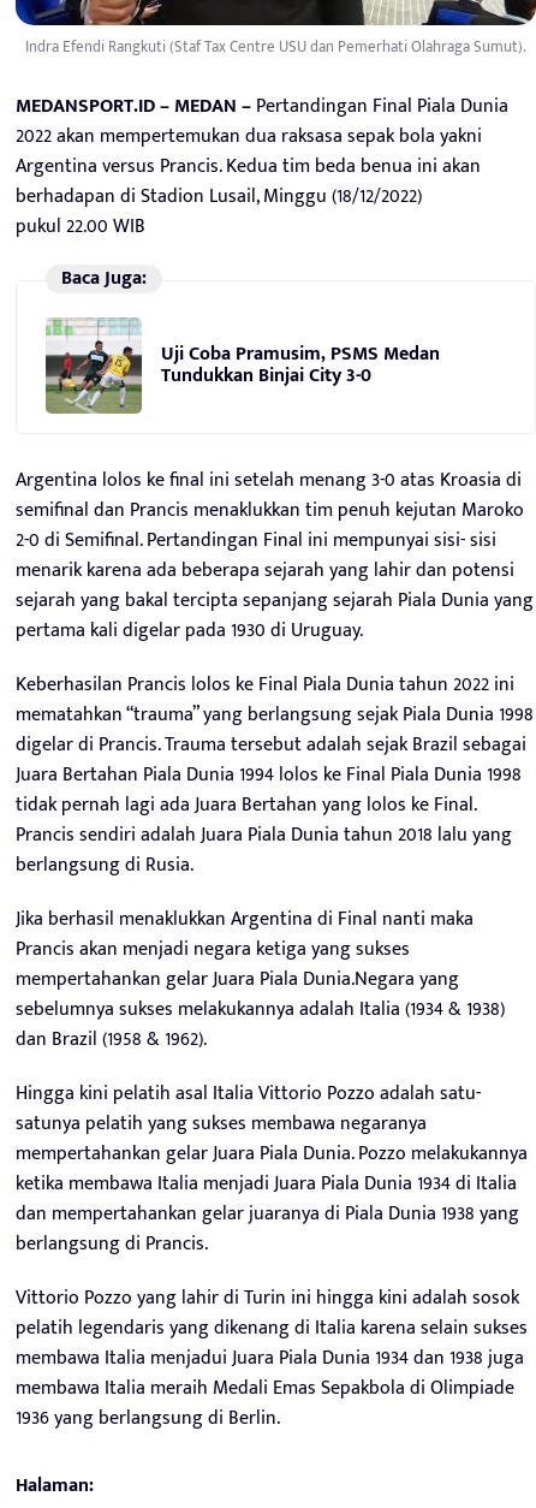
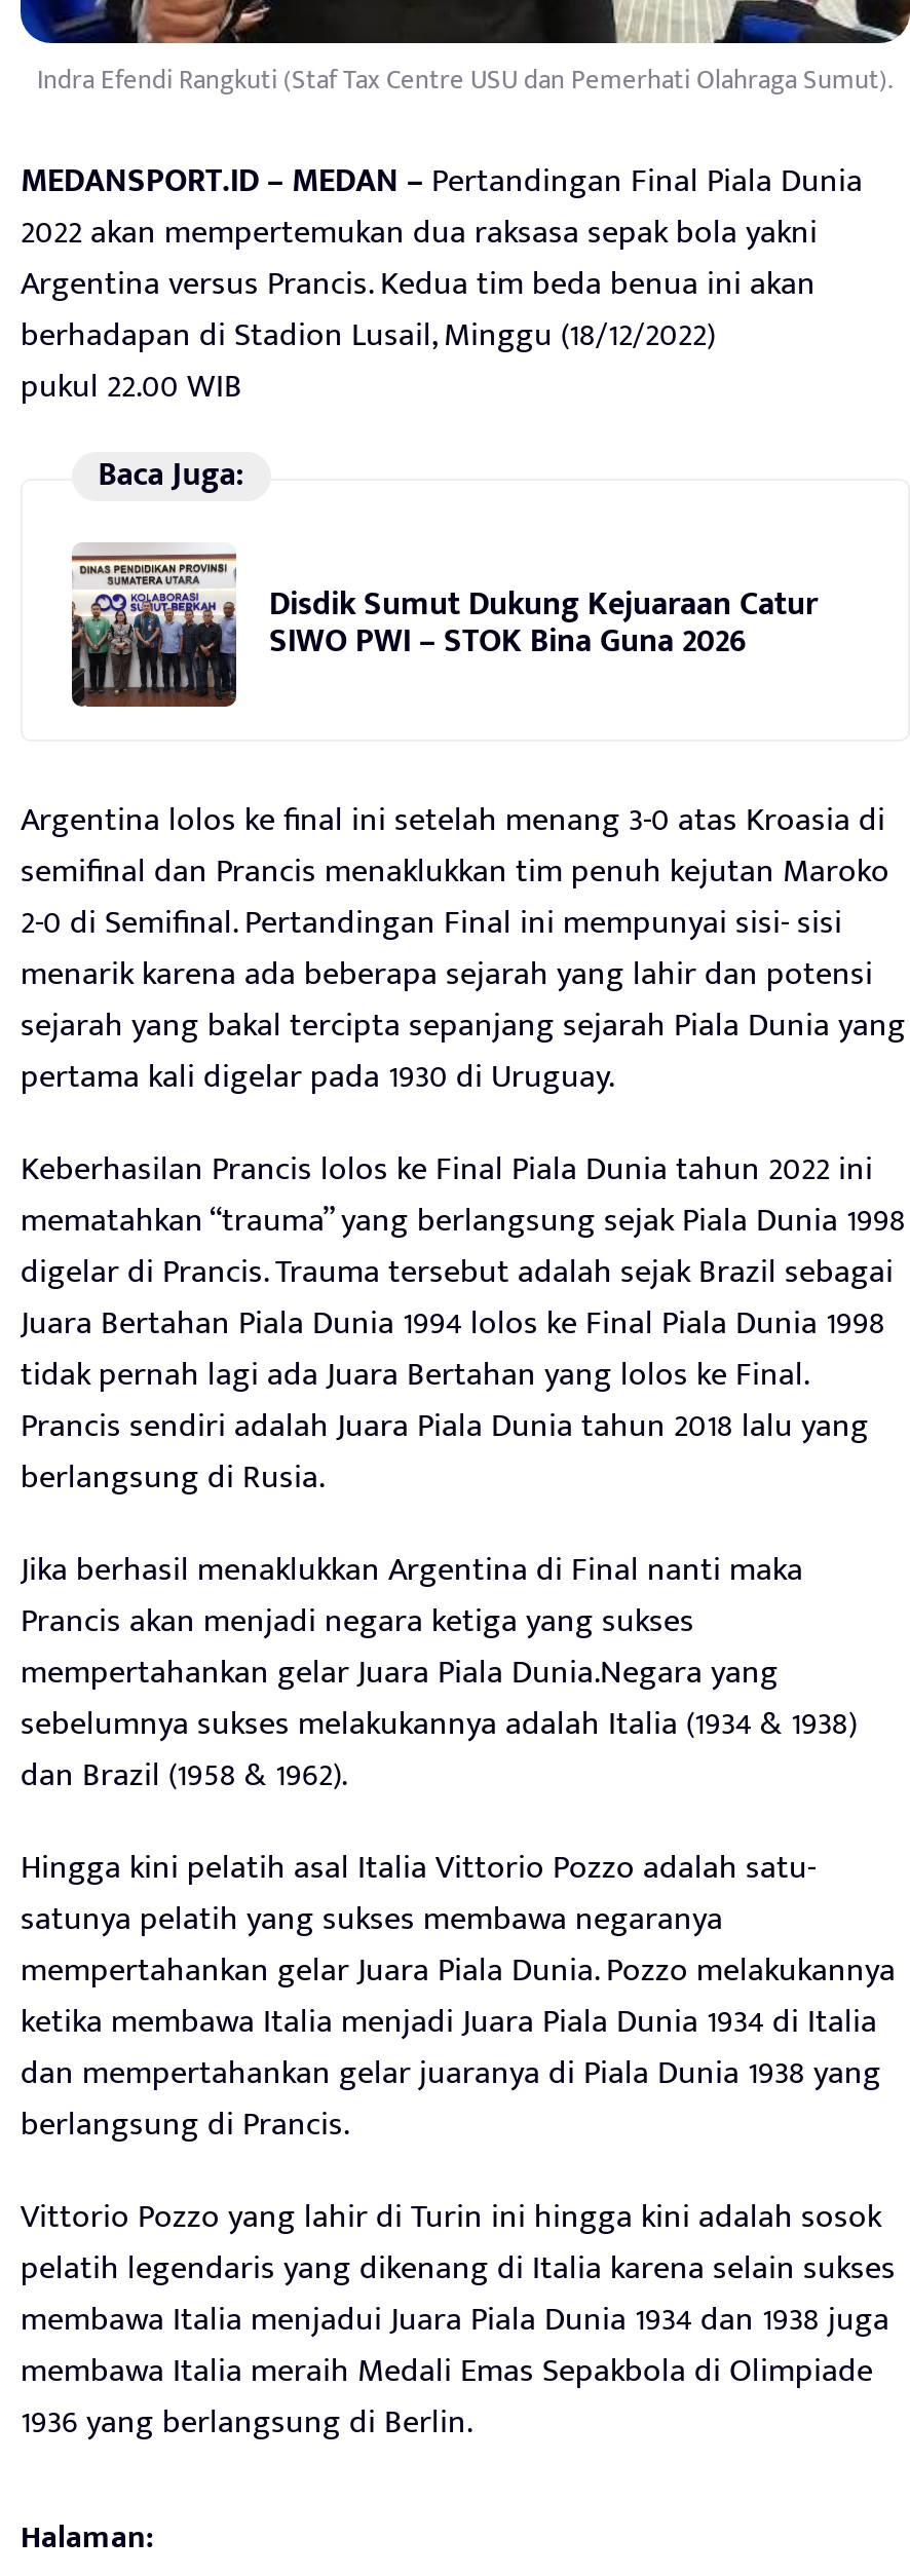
[44,317,440,415] [image] | Uji Coba Pramusim, PSMS Medan | Tundukkan Binjai City 3-0 -> [70,544,818,709] [image] | Disdik Sumut Dukung Kejuaraan Catur | SIWO PWI – STOK Bina Guna 2026

